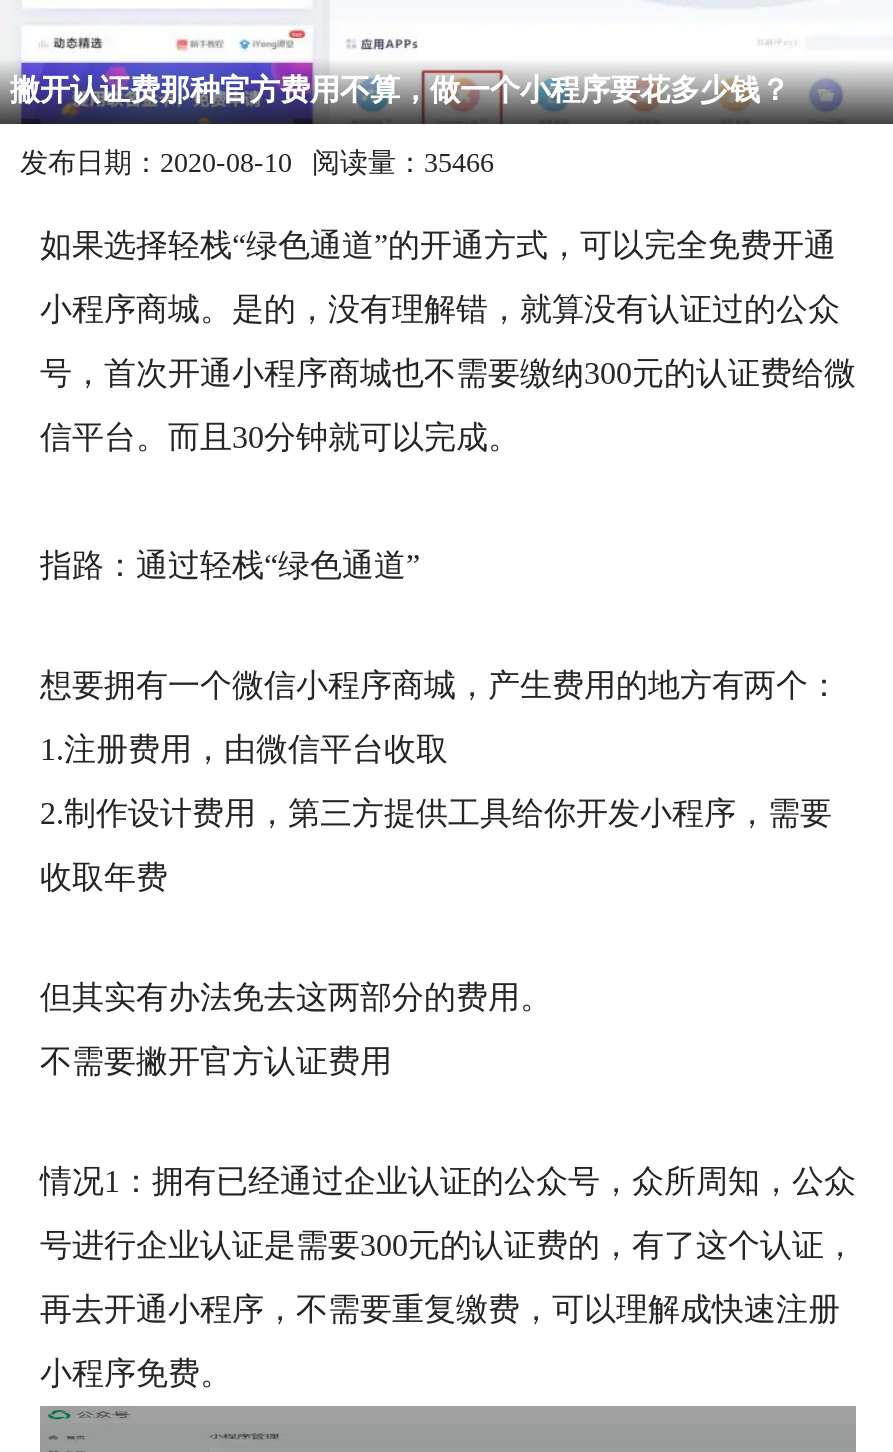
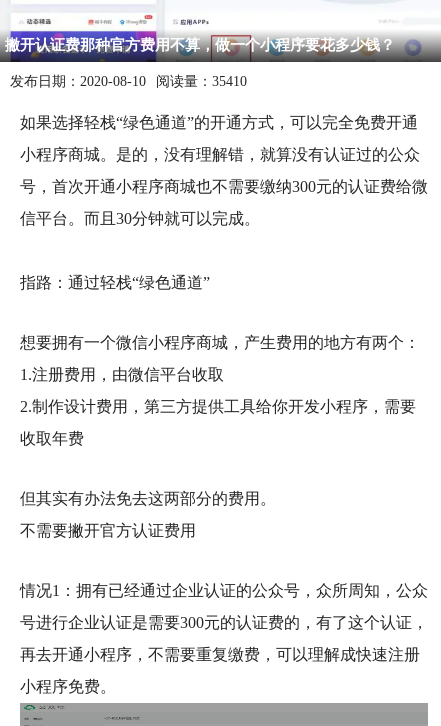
[20,148,494,178] 发布日期：2020-08-10 阅读量：35466 -> [10,74,247,89] 发布日期：2020-08-10 阅读量：35410

